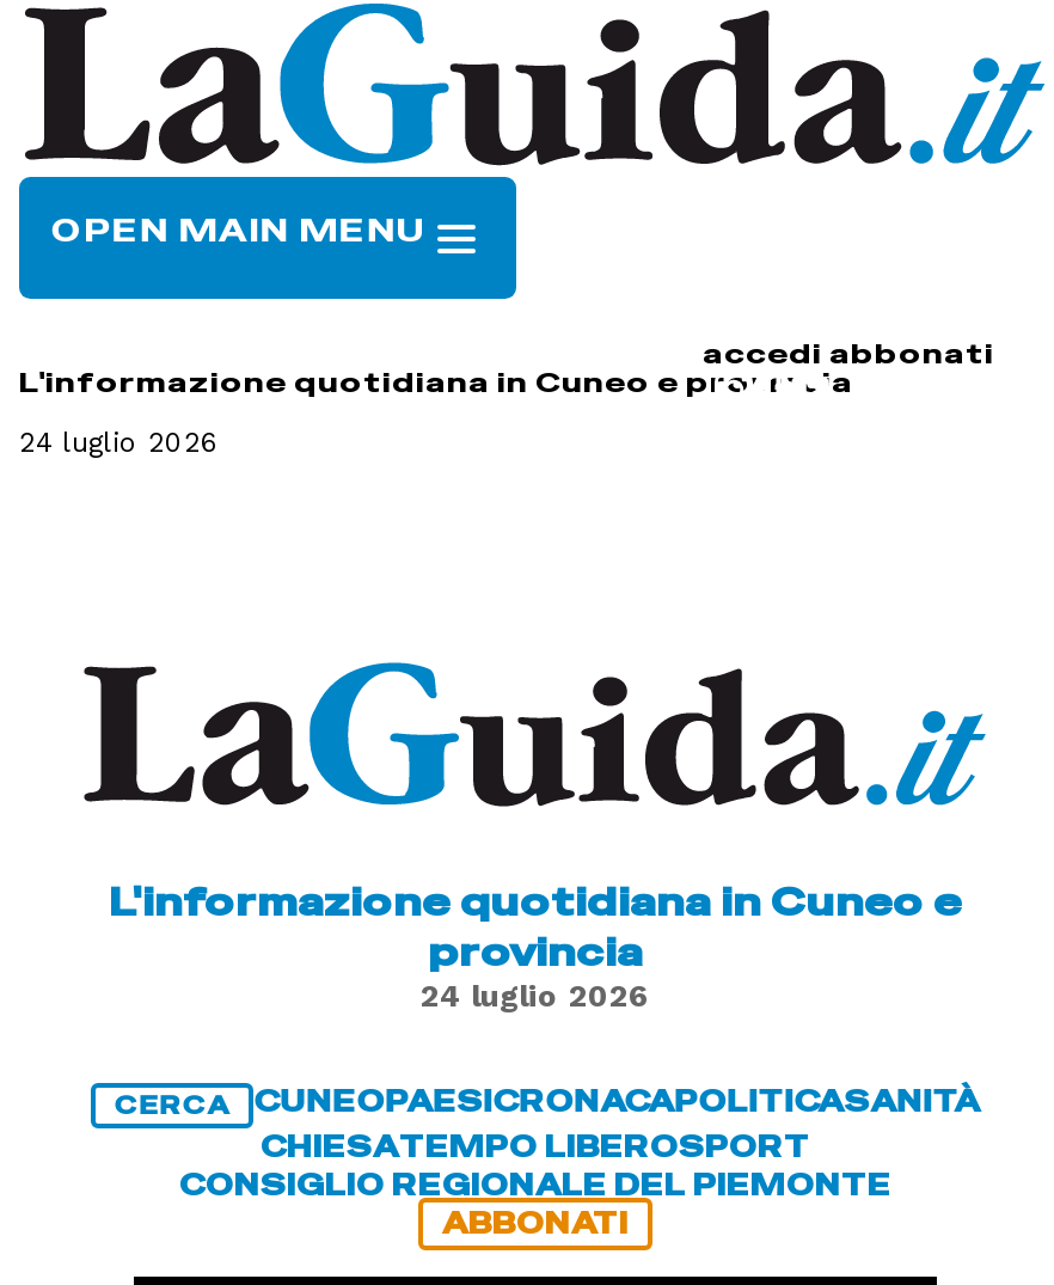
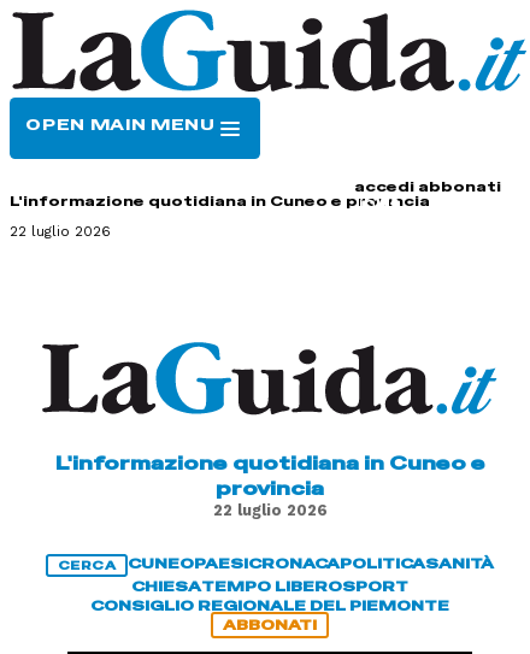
[19,426,220,459] 24 luglio 2026 -> [10,223,111,240] 22 luglio 2026
[421,977,650,1013] 24 luglio 2026 -> [213,501,327,519] 22 luglio 2026

